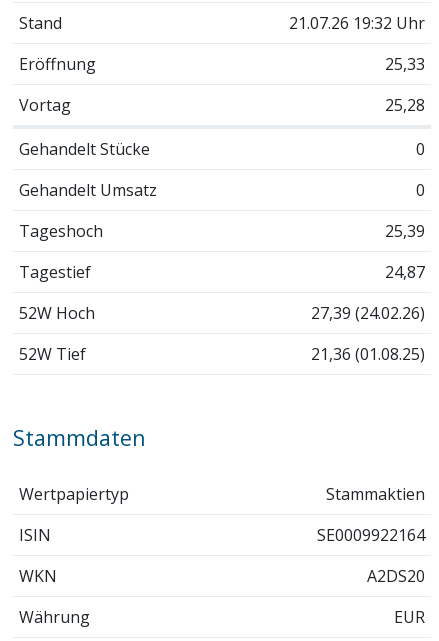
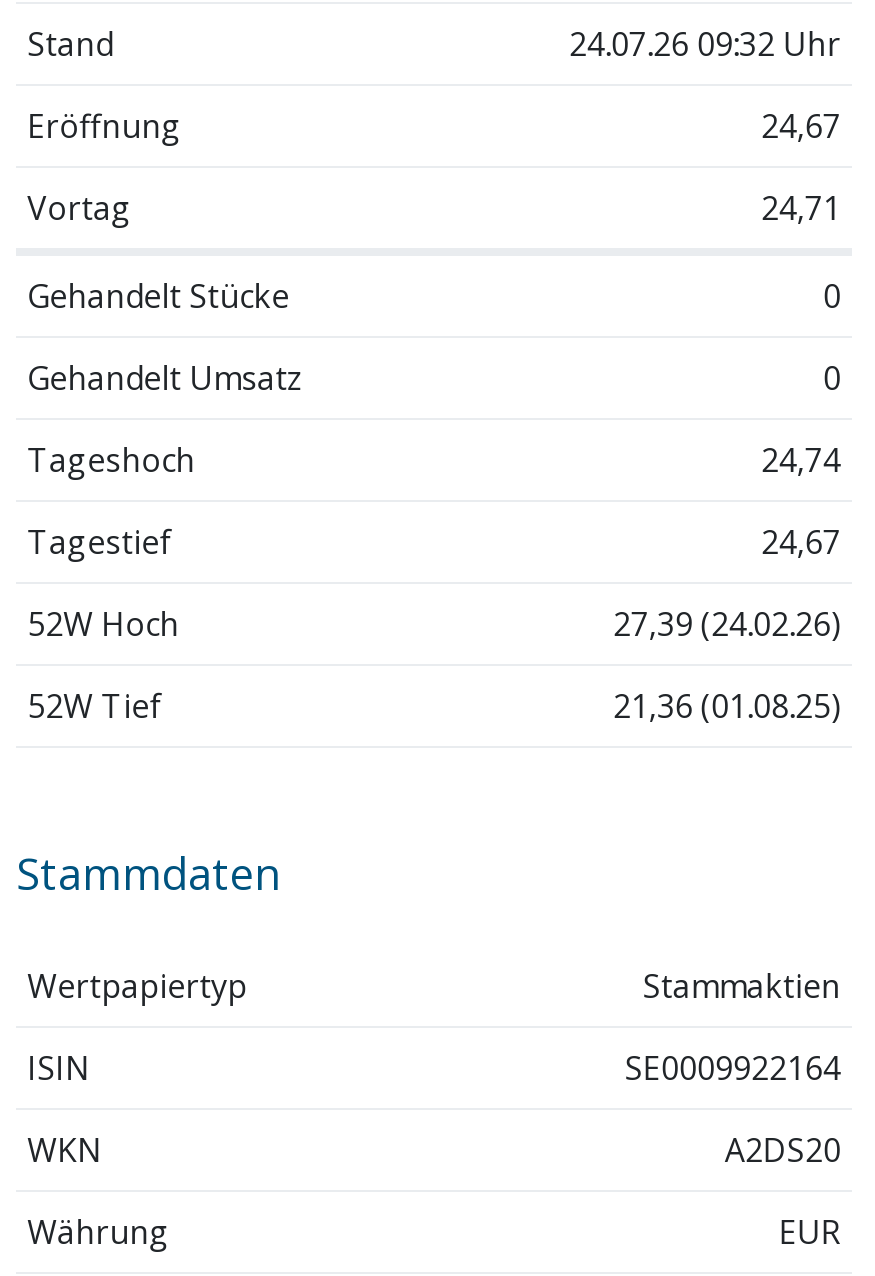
[289,12,425,34] 21.07.26 19:32 Uhr -> [569,22,841,66] 24.07.26 09:32 Uhr
[385,53,425,75] 25,33 -> [761,104,841,148] 24,67
[385,94,425,116] 25,28 -> [761,186,841,230] 24,71
[385,220,425,242] 25,39 -> [761,438,841,482] 24,74
[385,261,425,283] 24,87 -> [761,520,841,564] 24,67

